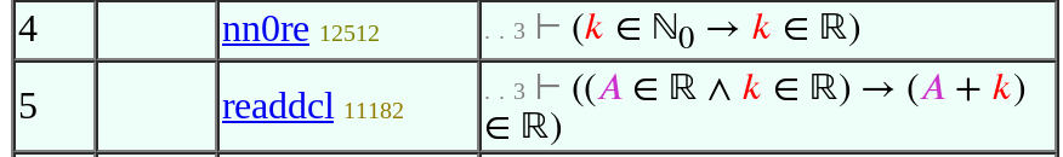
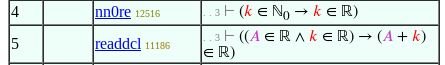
[222,7,380,48] nn0re 12512 -> [95,3,160,20] nn0re 12516
[222,85,404,126] readdcl 11182 -> [95,35,170,52] readdcl 11186

